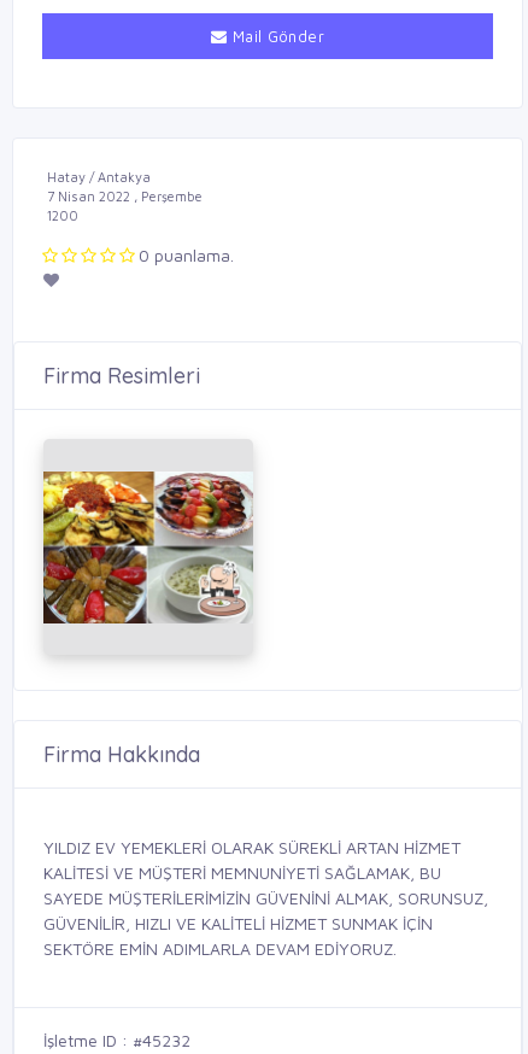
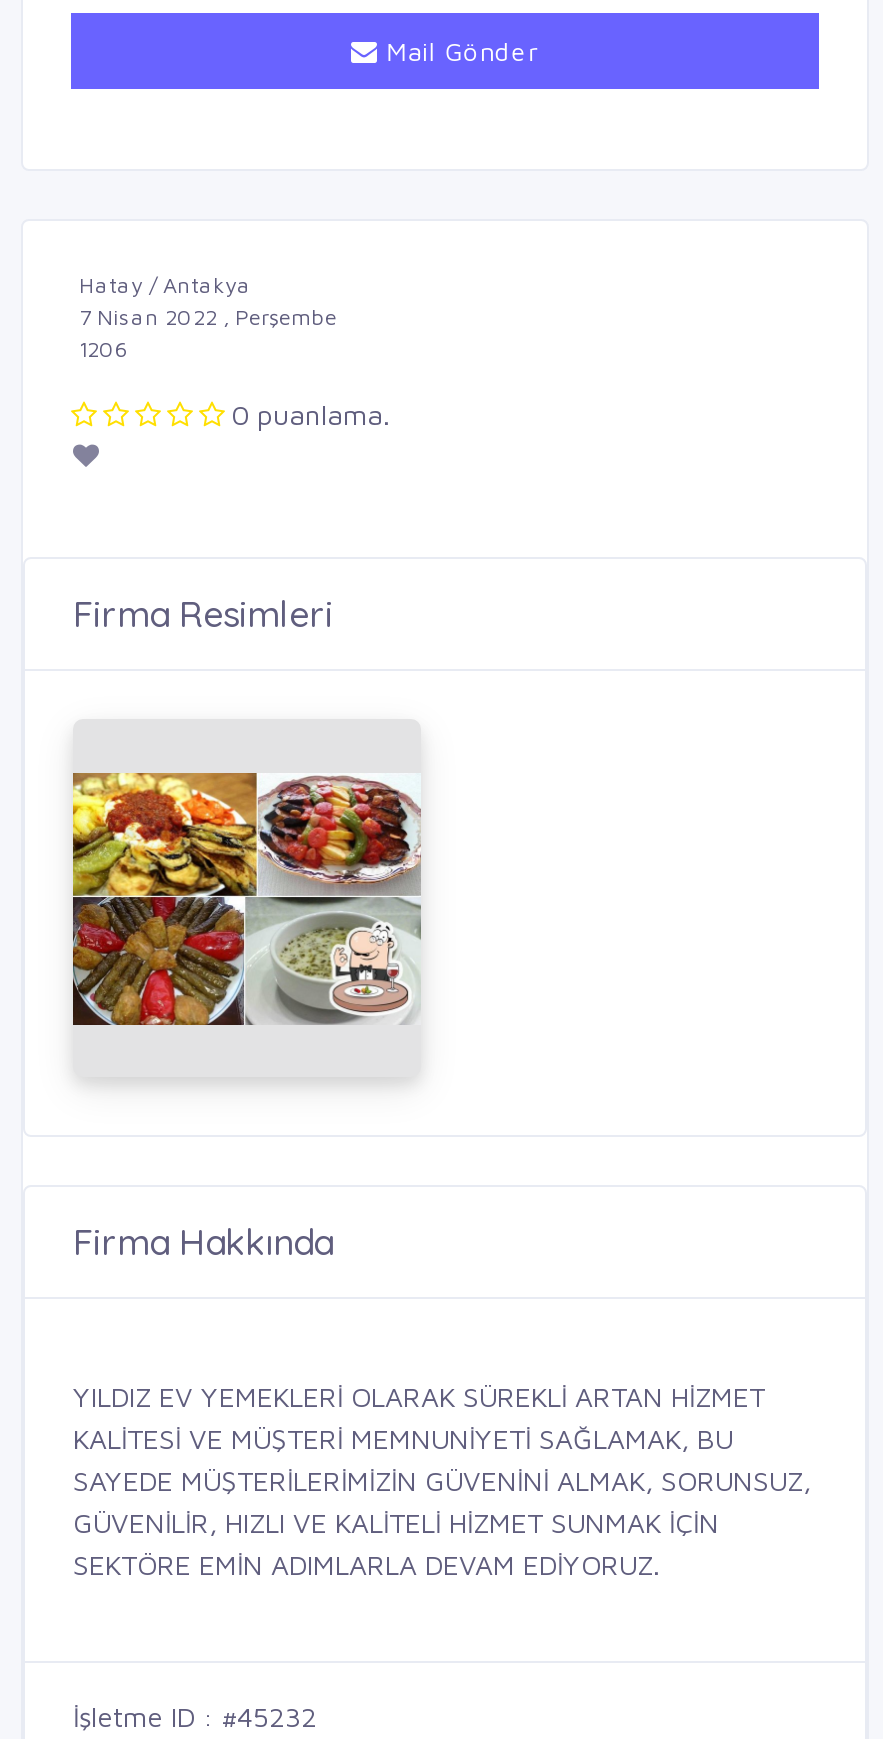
[47,207,78,223] 1200 -> [79,335,129,361] 1206

